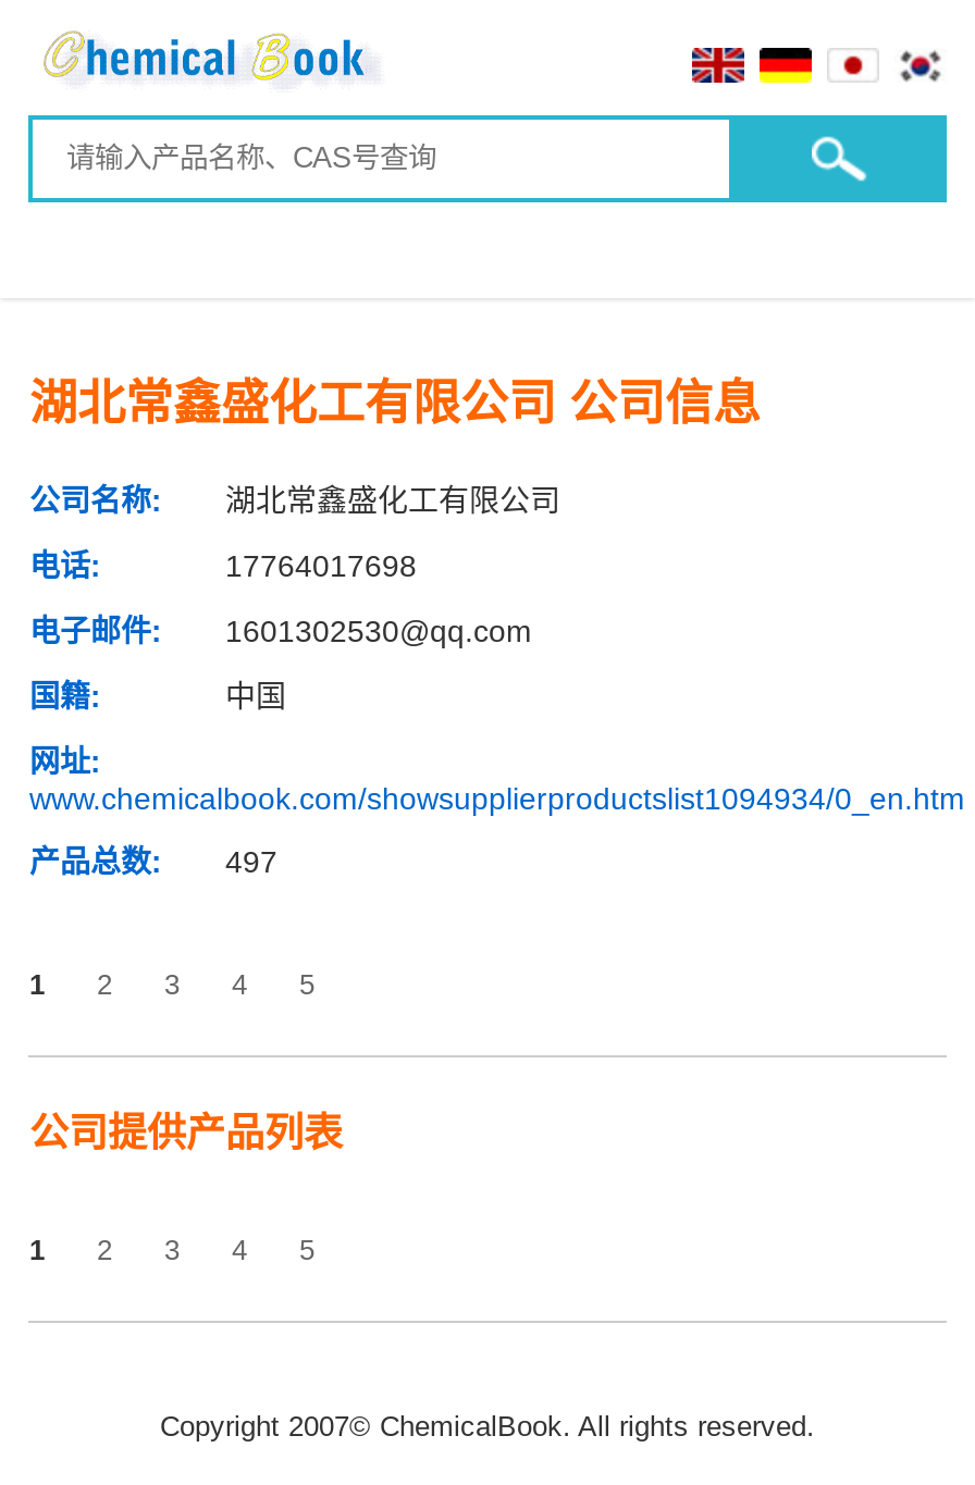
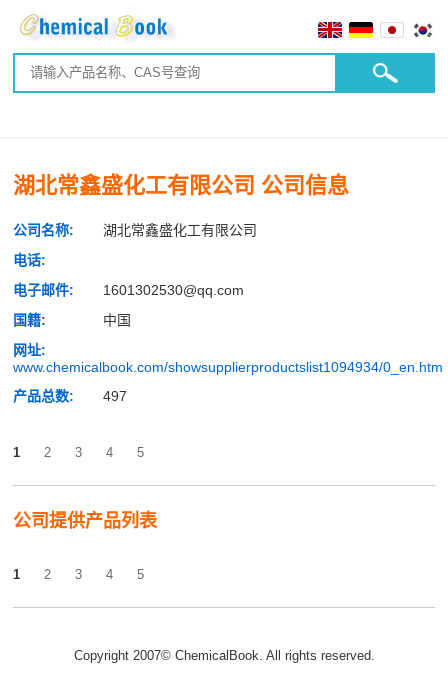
[225,548,417,583] 17764017698 -> none

